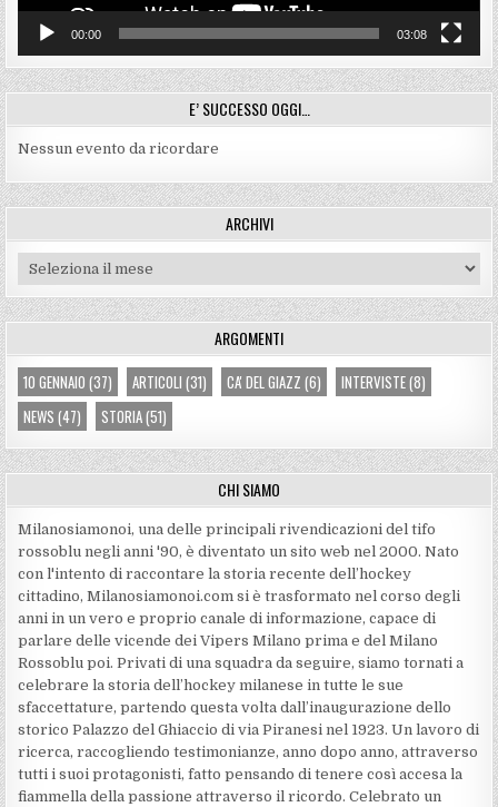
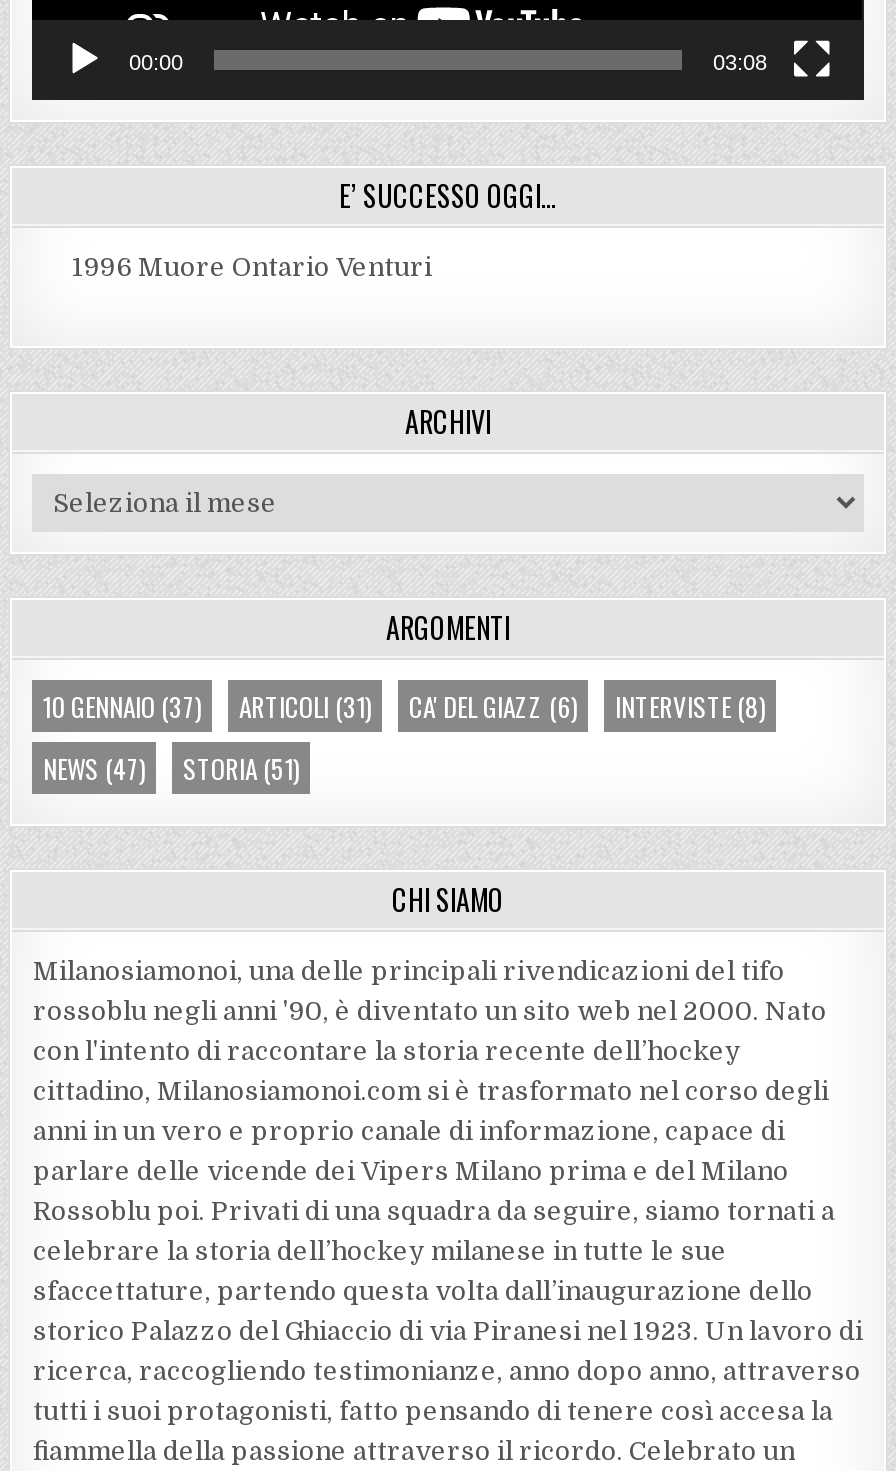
[18,140,220,157] Nessun evento da ricordare -> [72,251,432,281] 1996 Muore Ontario Venturi

